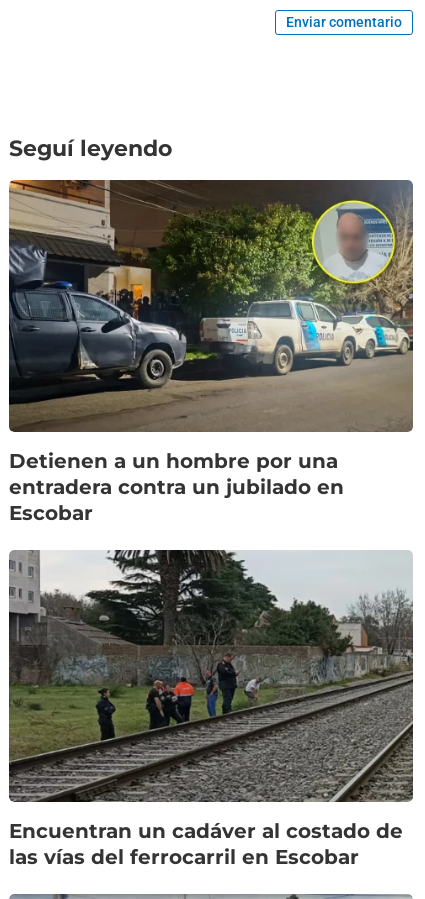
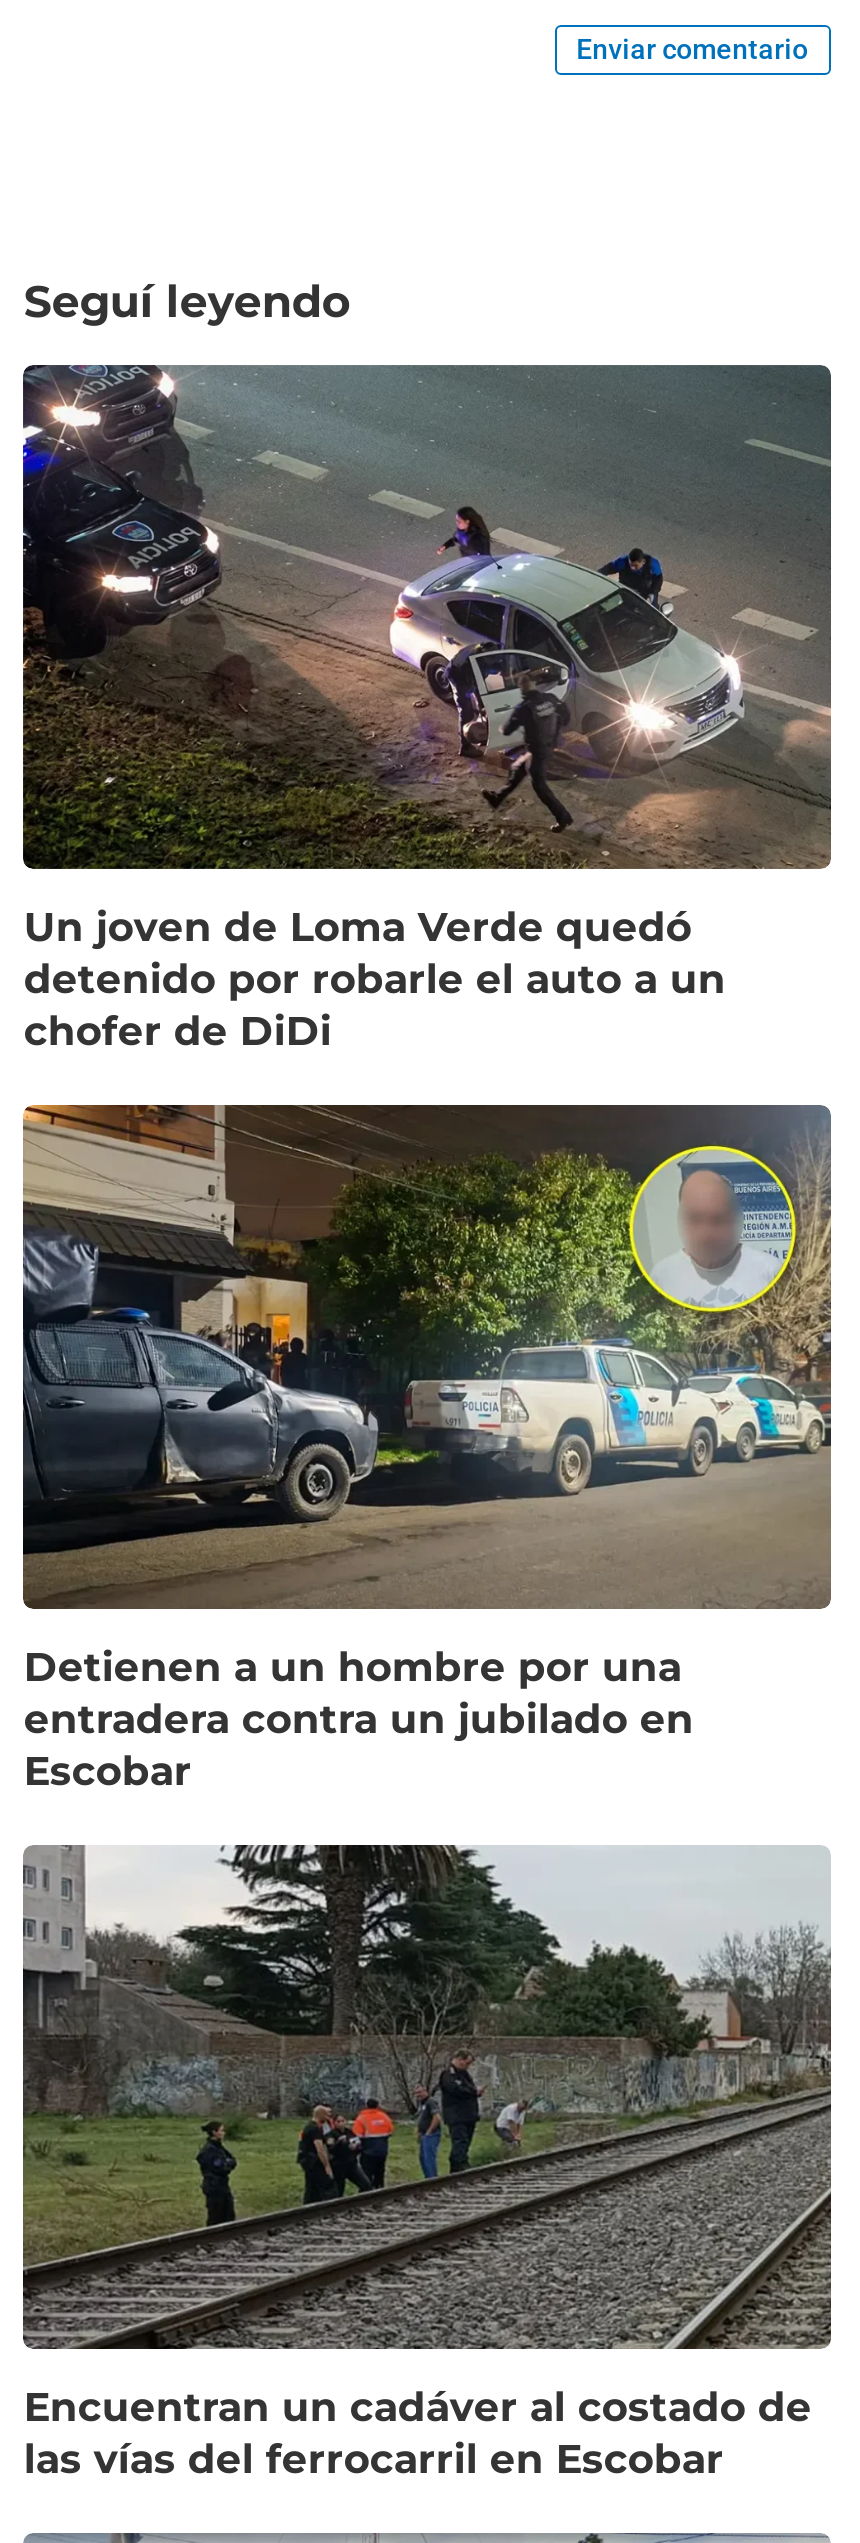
none -> [21,364,833,1054] [image] | Un joven de Loma Verde quedó | detenido por robarle el auto a un | chofer de DiDi

